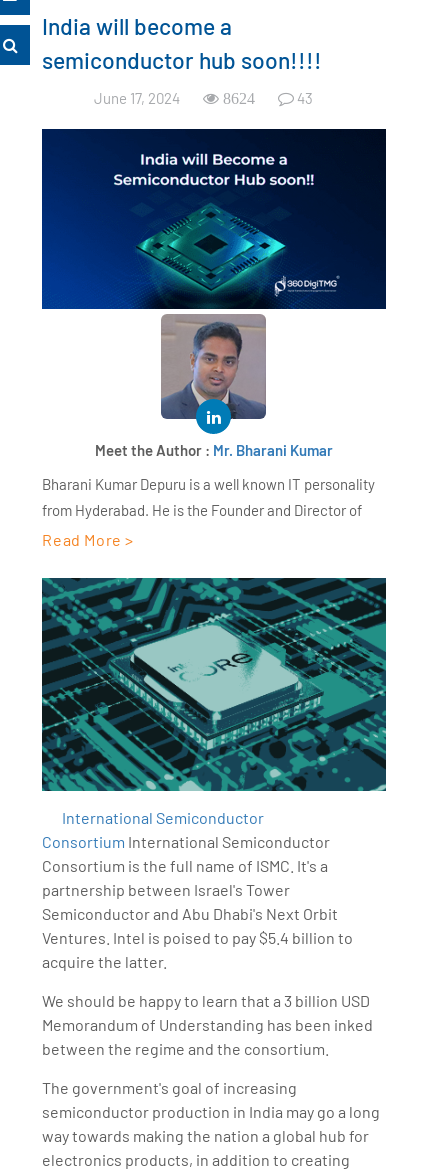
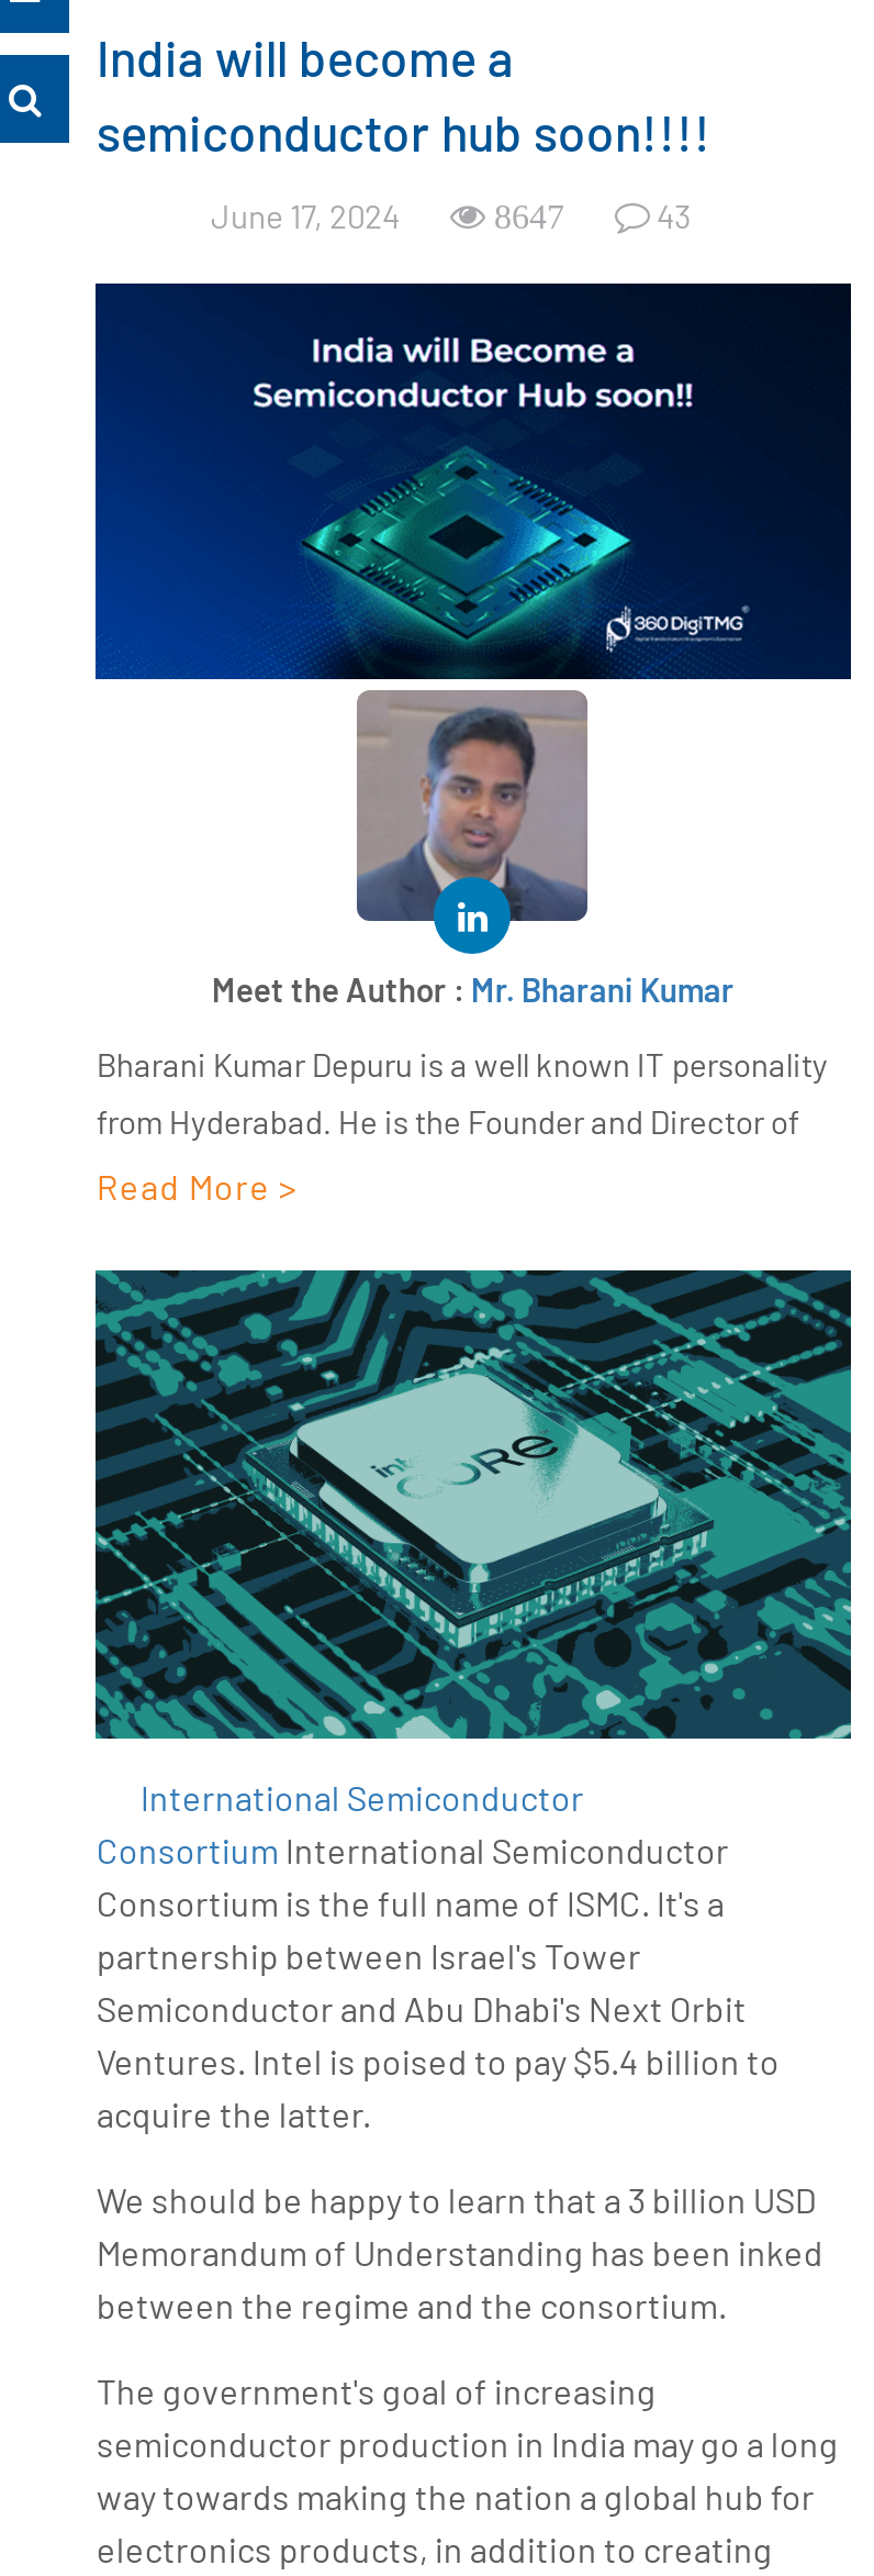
[219,90,255,107] 8624 -> [485,198,564,235] 8647

